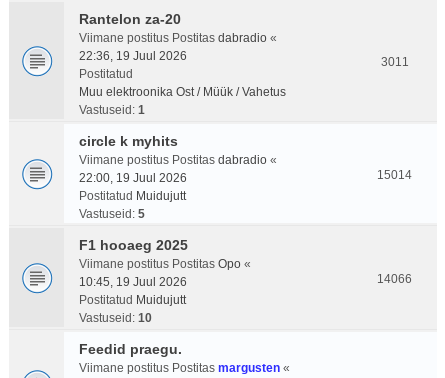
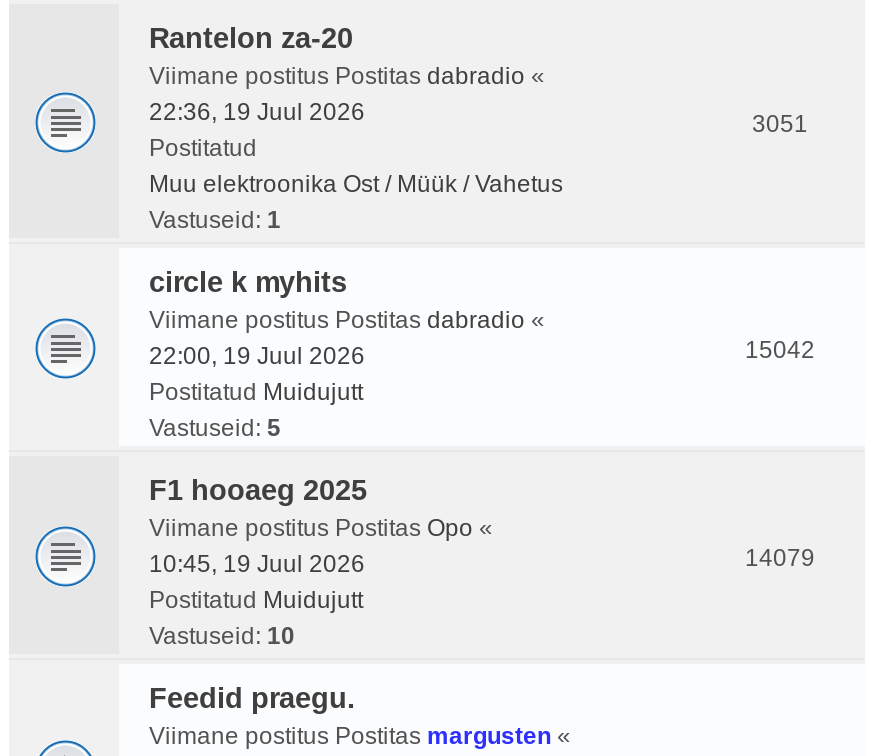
[380,55,408,69] 3011 -> [752,110,808,138] 3051
[377,168,412,182] 15014 -> [745,336,815,364] 15042
[377,272,412,286] 14066 -> [745,544,815,572] 14079

